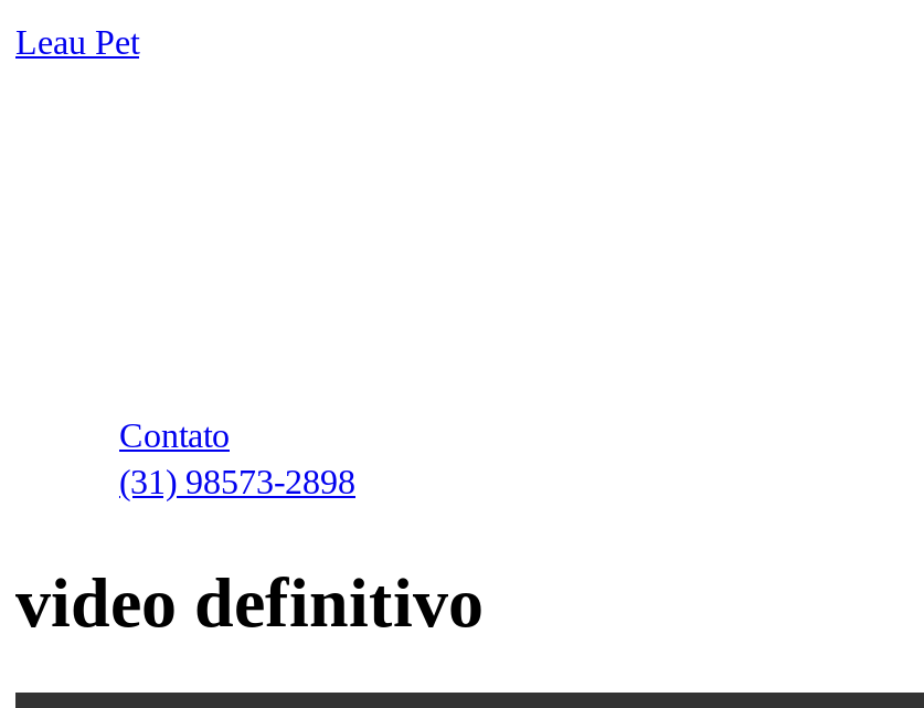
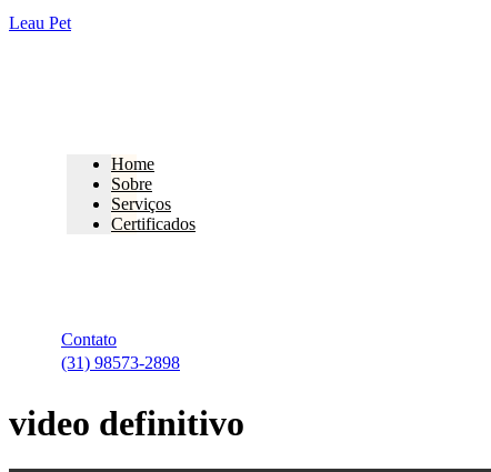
none -> [111,154,196,233] Home | Sobre | Serviços | Certificados

